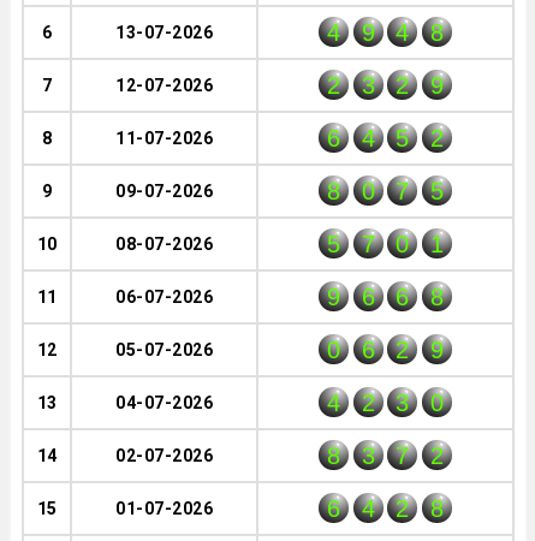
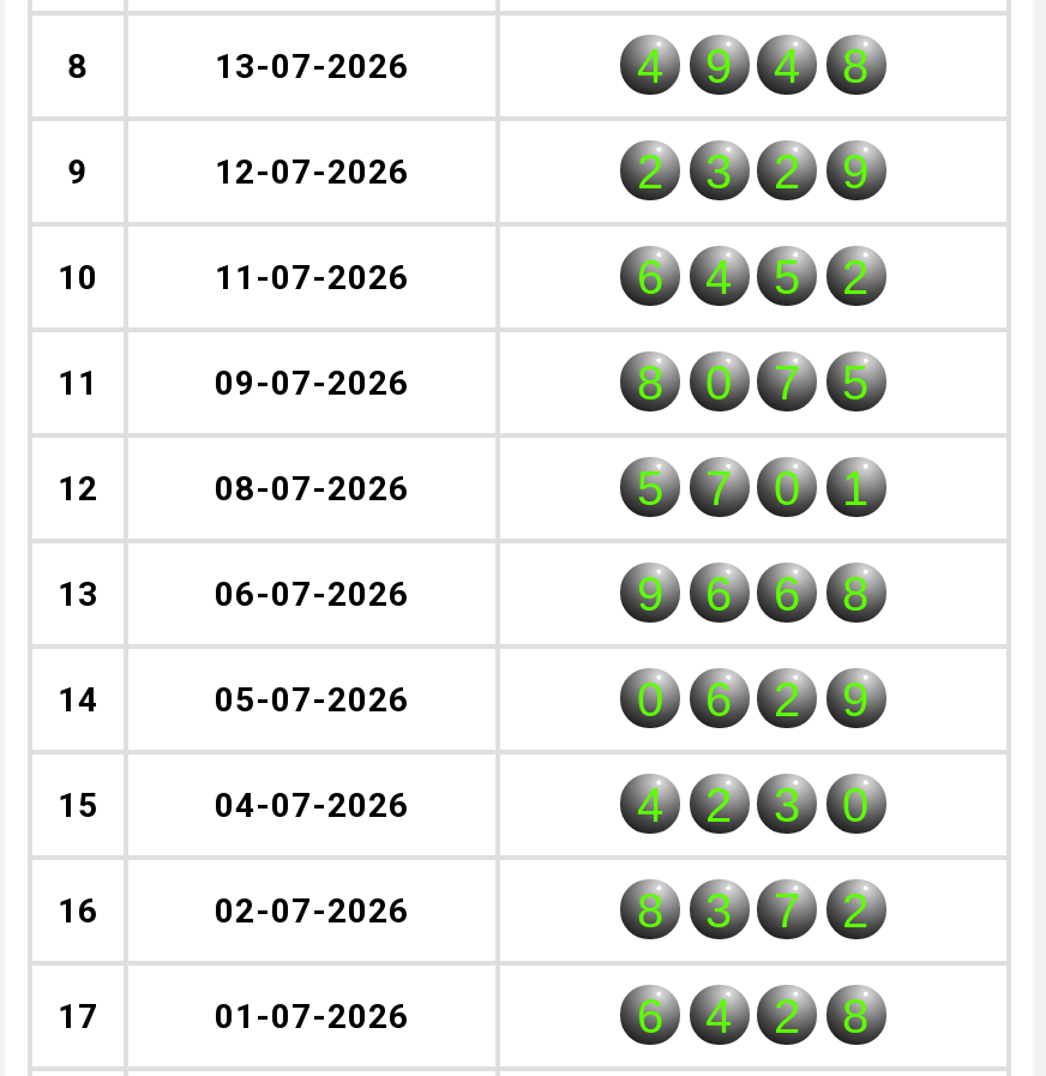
[42,23,52,42] 6 -> [68,46,88,85] 8
[42,75,52,95] 7 -> [68,152,88,190] 9
[42,128,52,148] 8 -> [58,257,98,296] 10
[42,181,52,201] 9 -> [58,363,98,401] 11
[37,234,57,253] 10 -> [58,469,98,507] 12
[37,287,57,306] 11 -> [58,574,98,612] 13
[37,340,57,359] 12 -> [58,680,98,718] 14
[37,393,57,412] 13 -> [58,785,98,824] 15
[37,446,57,465] 14 -> [58,891,98,929] 16
[37,499,57,518] 15 -> [58,996,98,1035] 17

